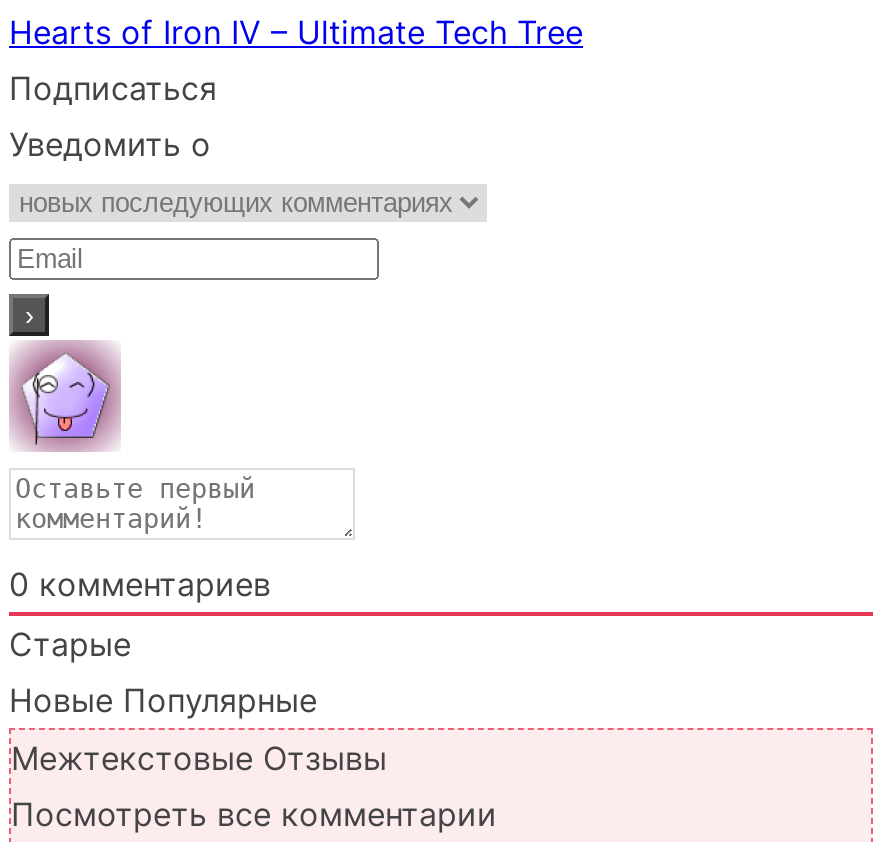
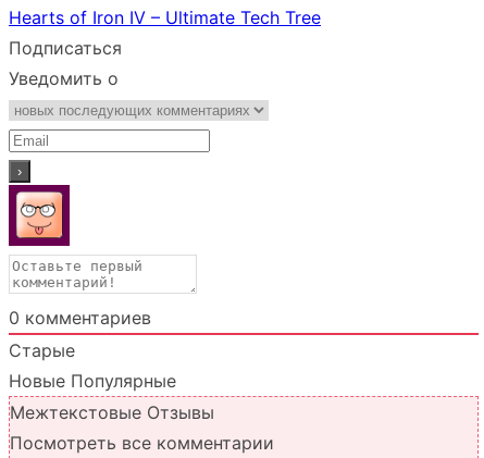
[9,338,121,452] [image] -> [8,184,71,247] [image]

